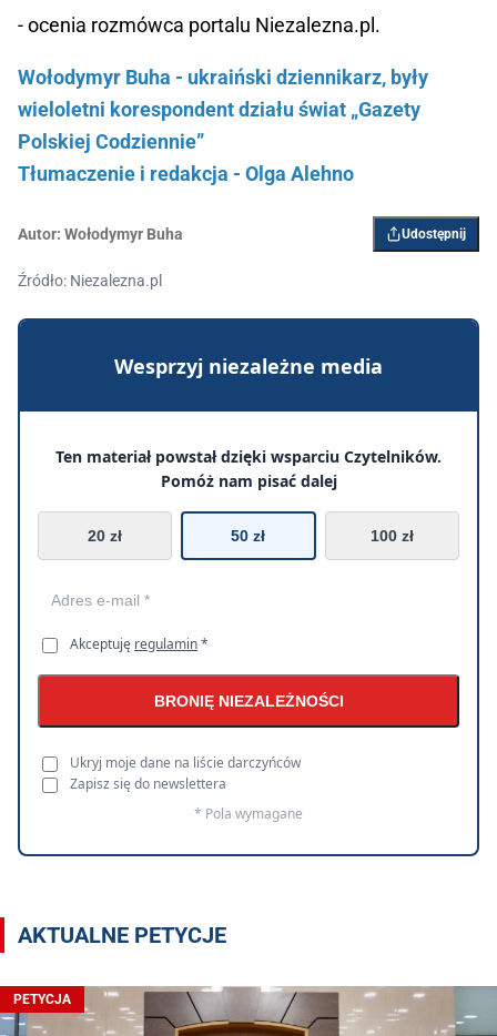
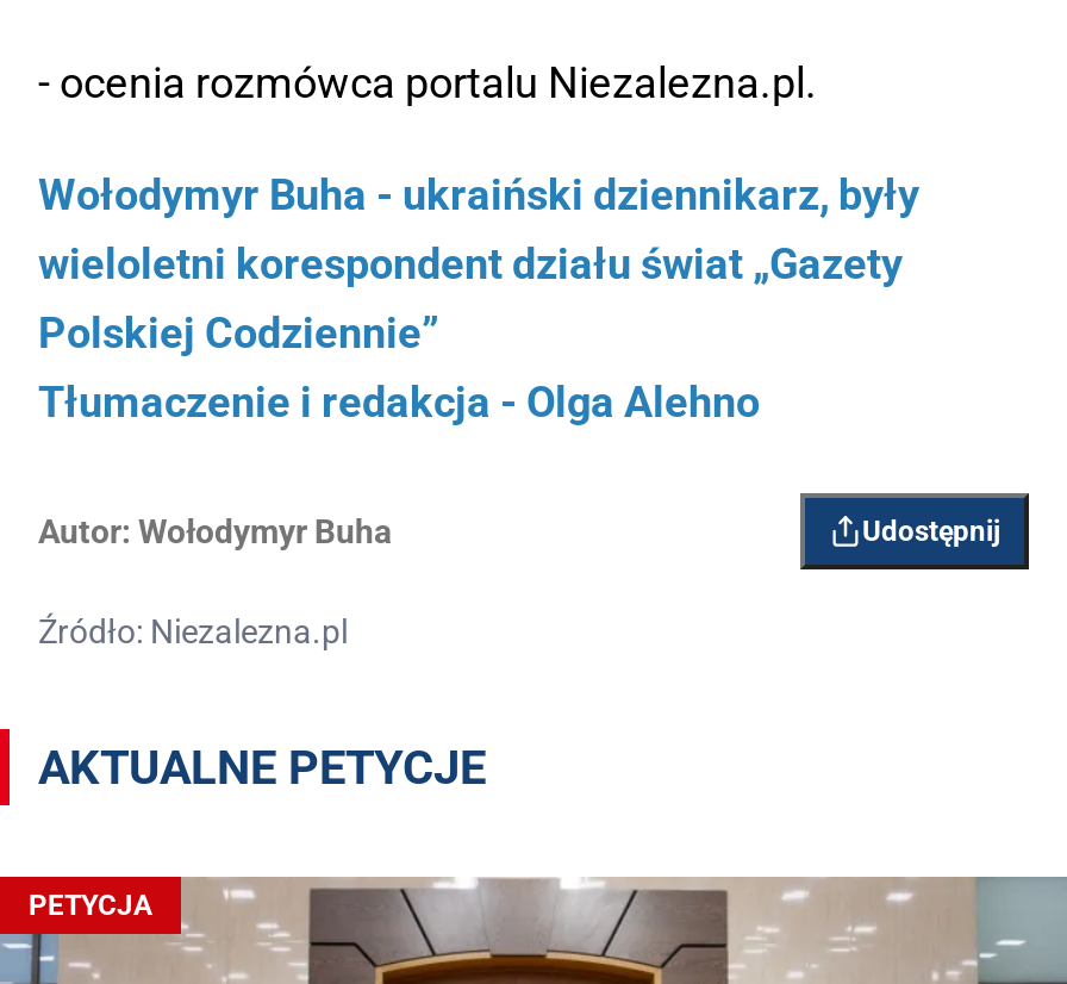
[17,317,480,857] [image] | Wesprzyj niezależne media | Ten materiał powstał dzięki wsparciu Czytelników. | Pomóż nam pisać dalej | 20 zł | 50 zł | 100 zł -> none
[70,635,343,823] Akceptuję regulamin * | BRONIĘ NIEZALEŻNOŚCI | Ukryj moje dane na liście darczyńców | Zapisz się do newslettera | * Pola wymagane -> none

